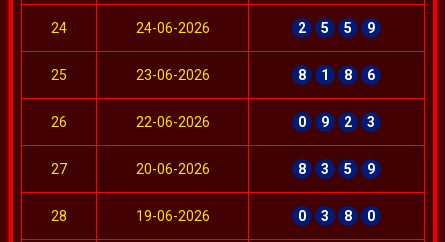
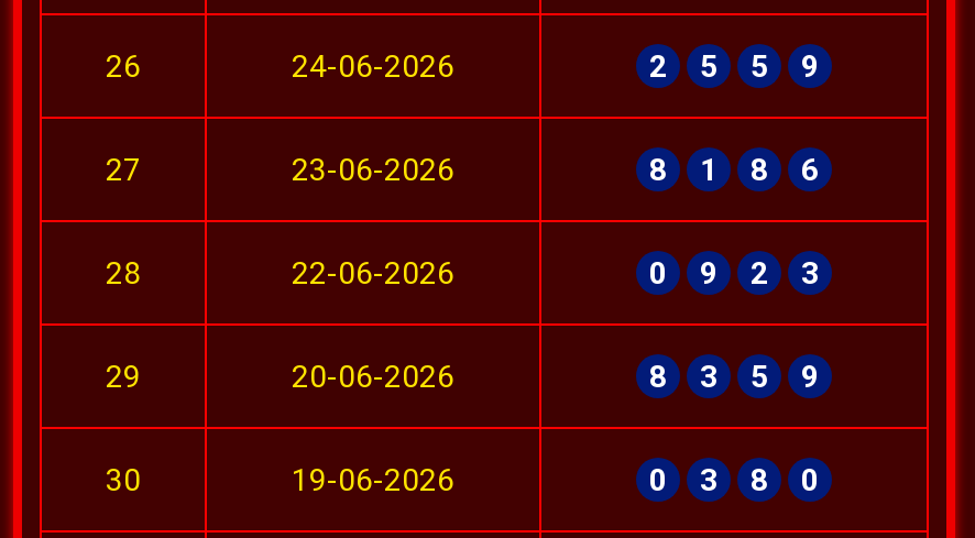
[51,20,67,36] 24 -> [106,48,141,84] 26
[51,67,67,83] 25 -> [106,152,141,187] 27
[51,114,67,130] 26 -> [106,255,141,290] 28
[51,161,67,177] 27 -> [106,359,141,394] 29
[51,208,67,224] 28 -> [106,462,141,497] 30

